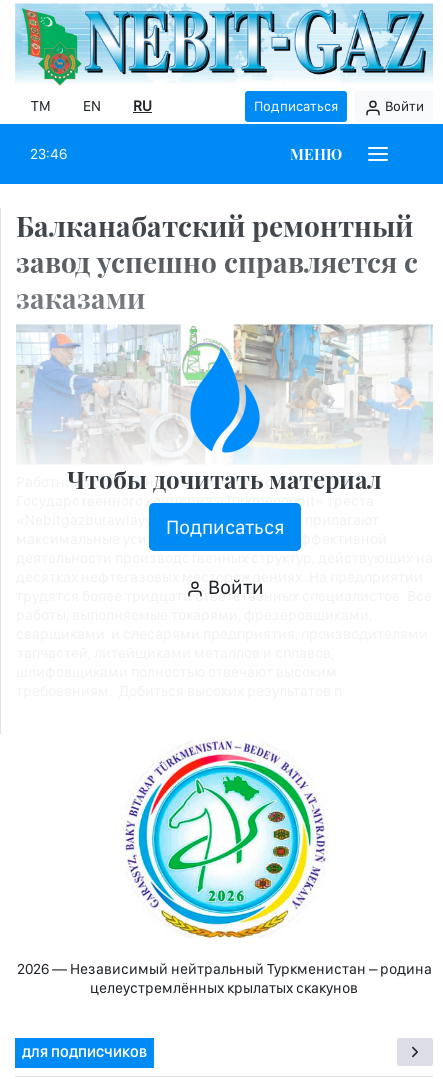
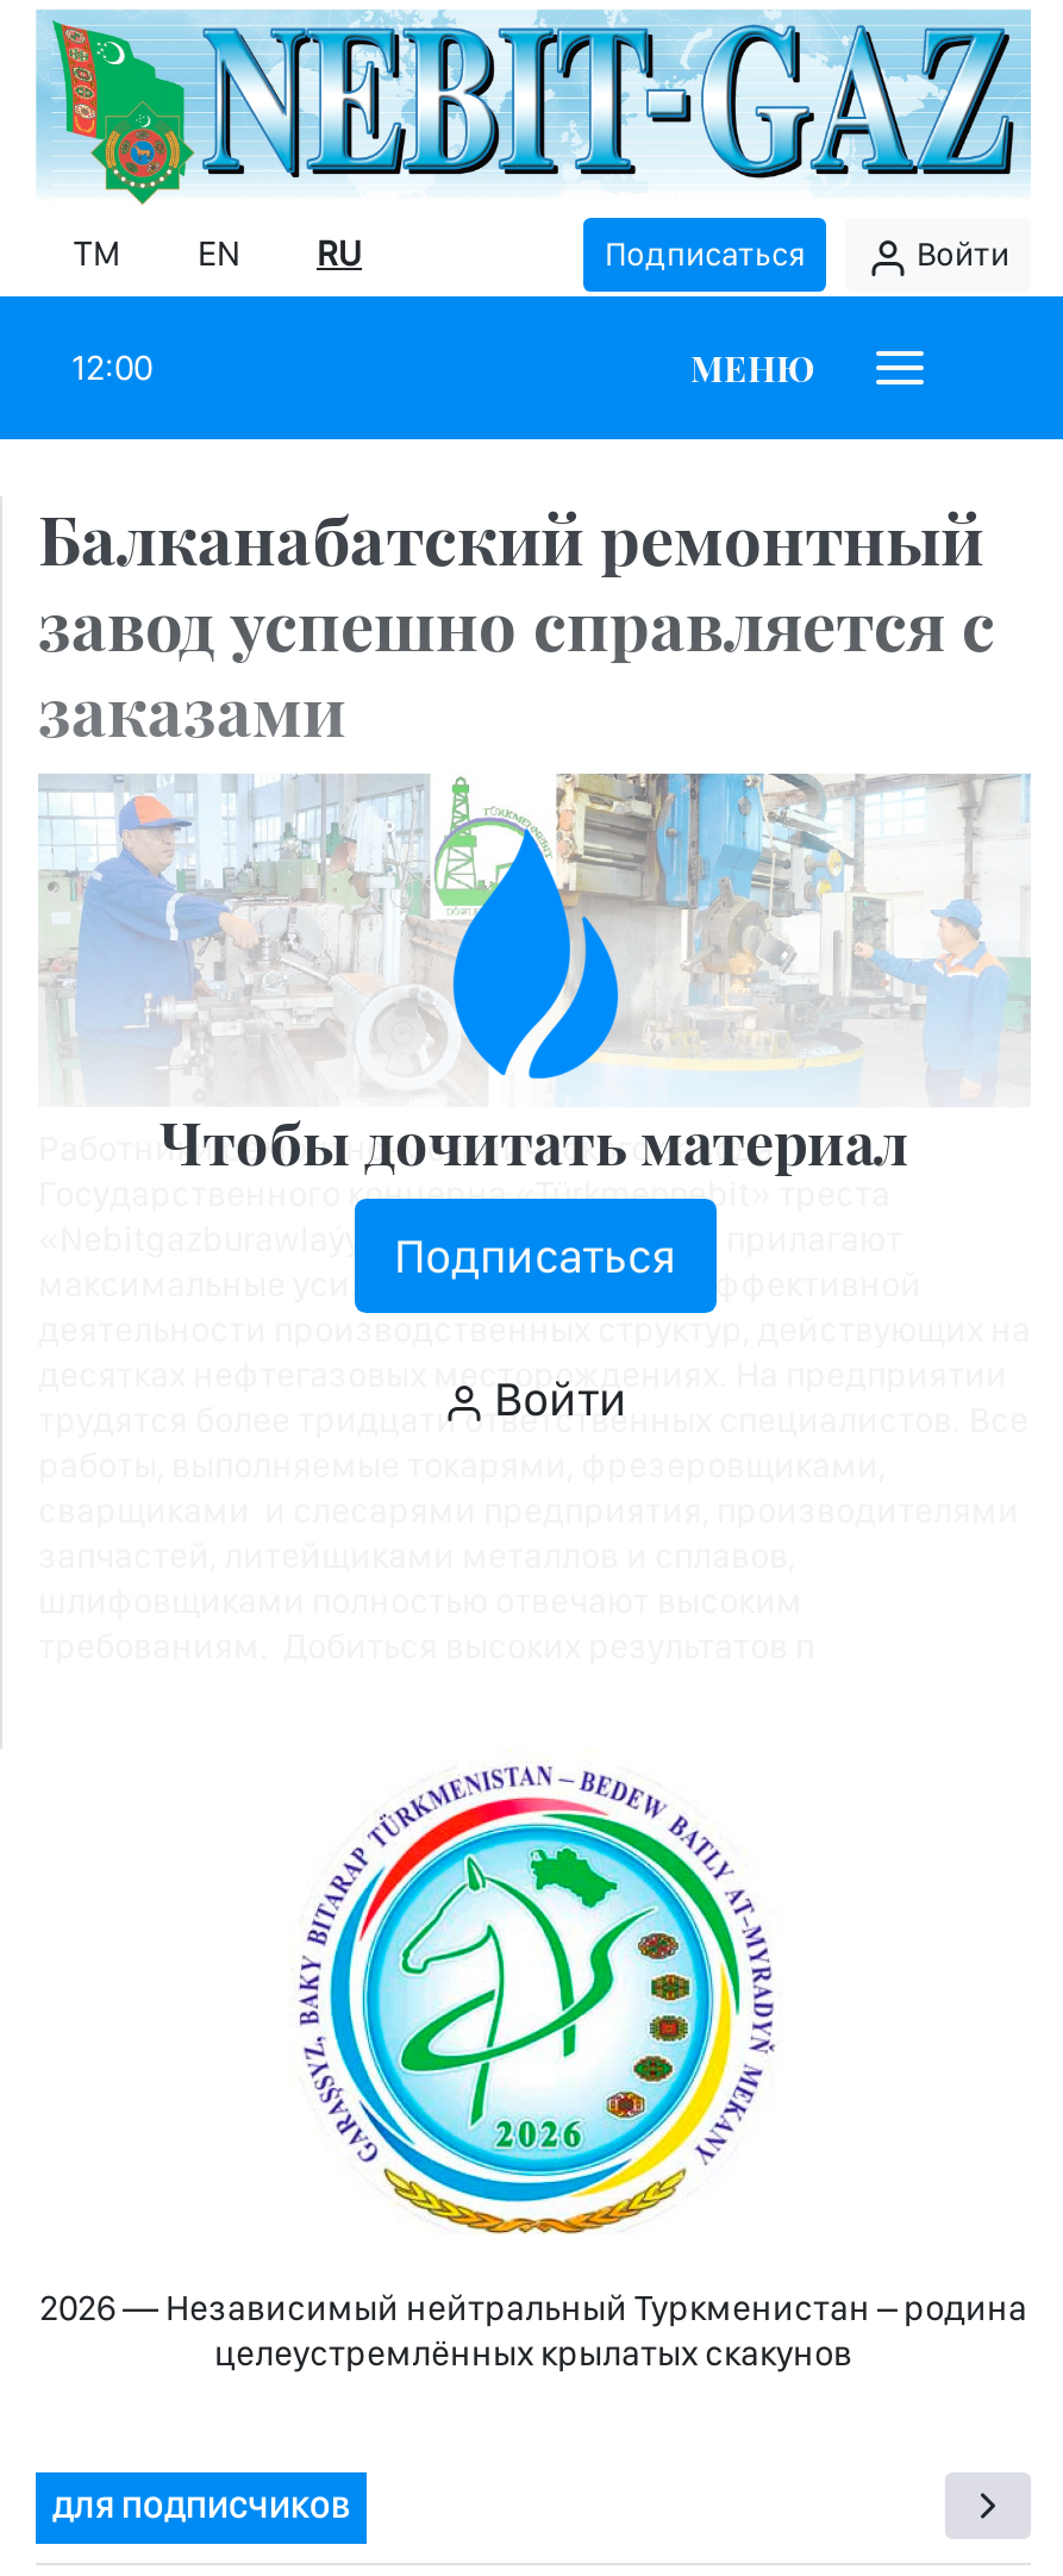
[30,145,67,163] 23:46 -> [71,346,152,389] 12:00

